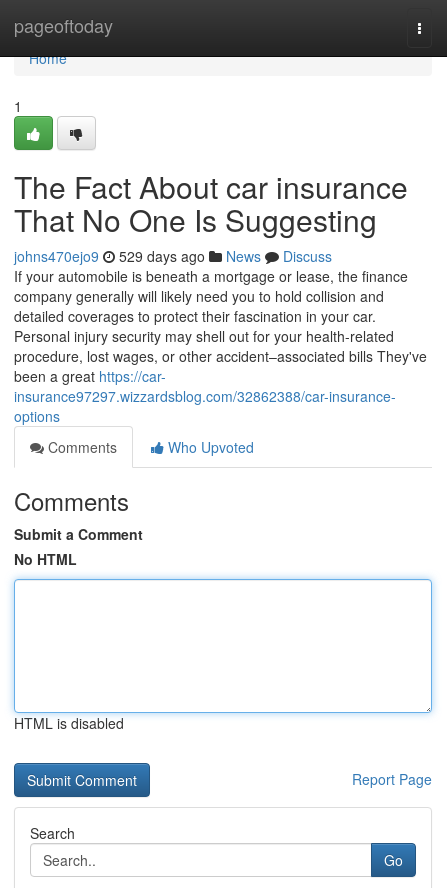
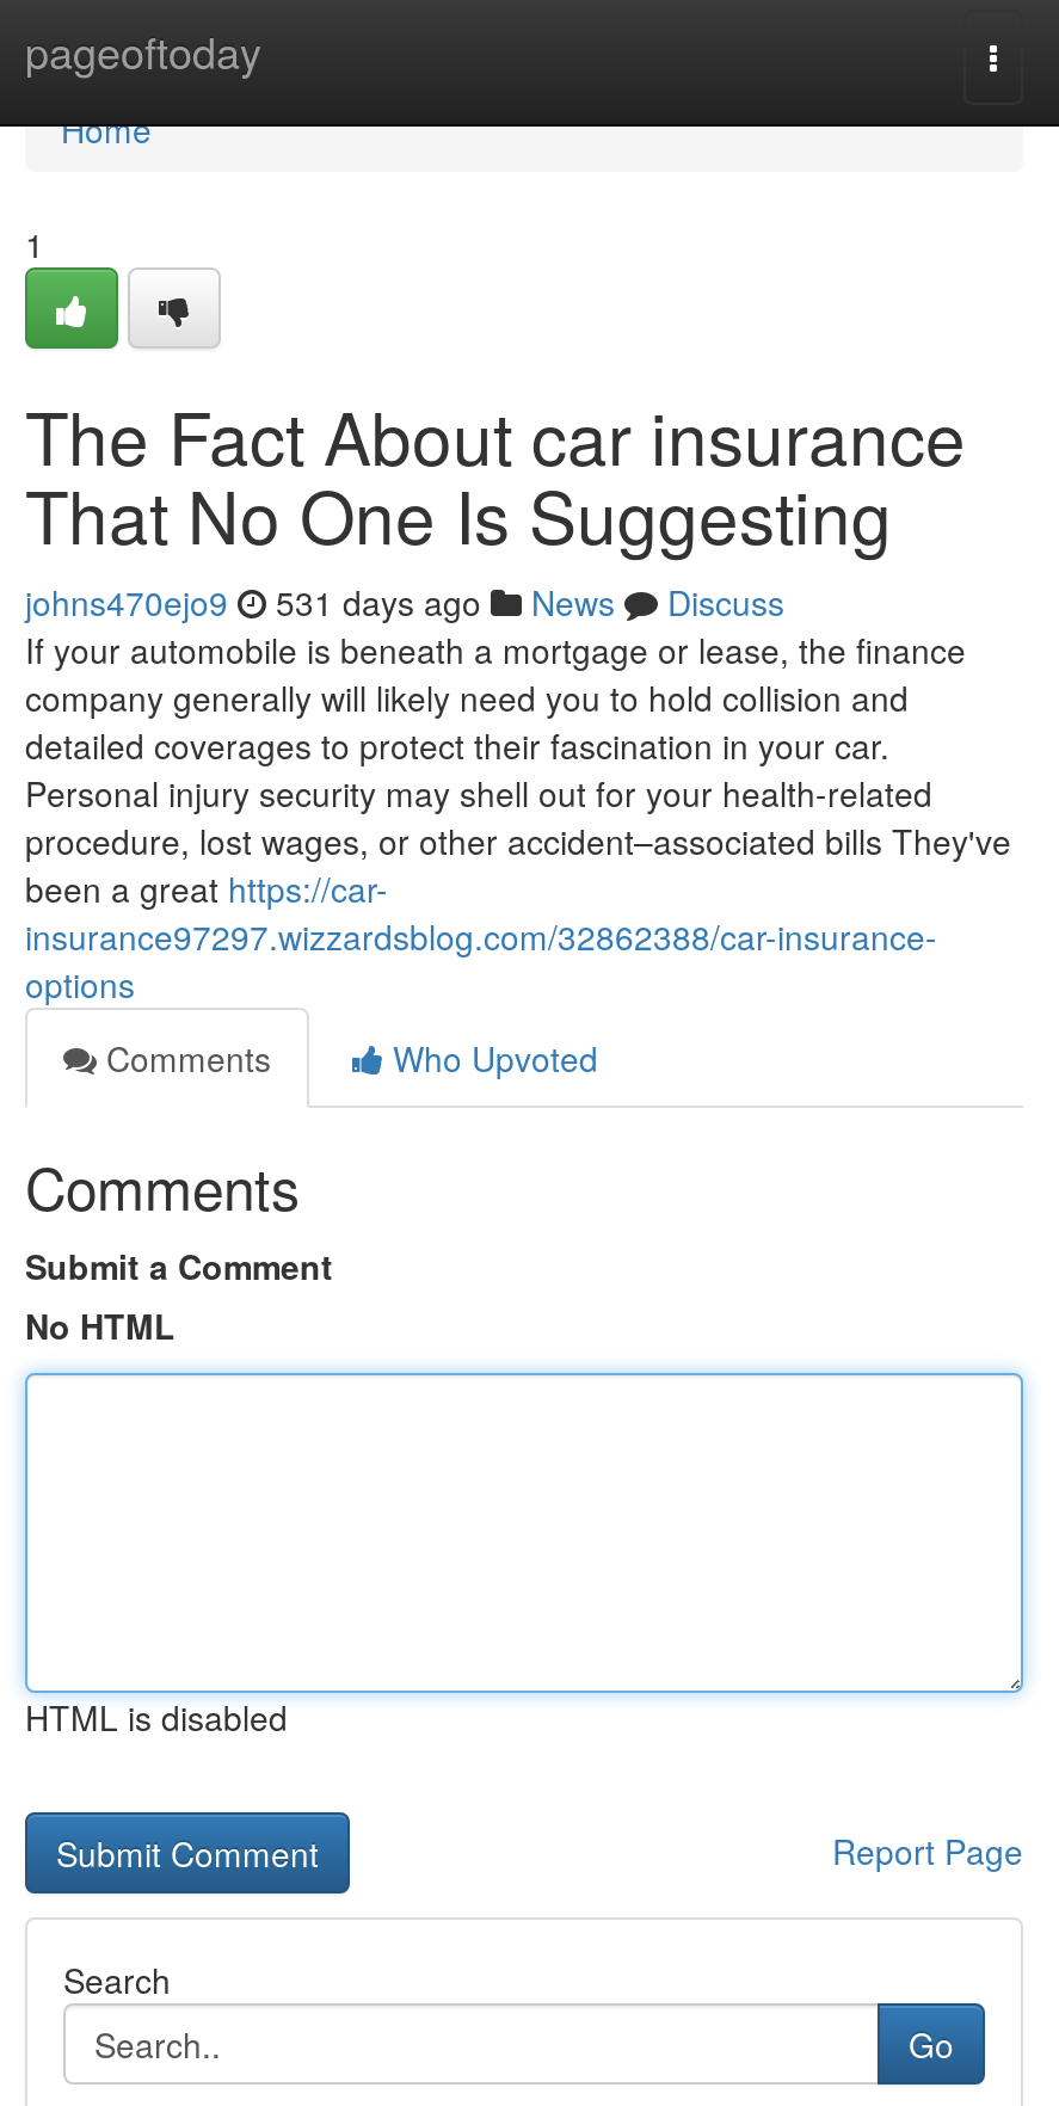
[14,246,332,266] johns470ejo9 529 days ago News Discuss -> [25,578,784,626] johns470ejo9 531 days ago News Discuss

